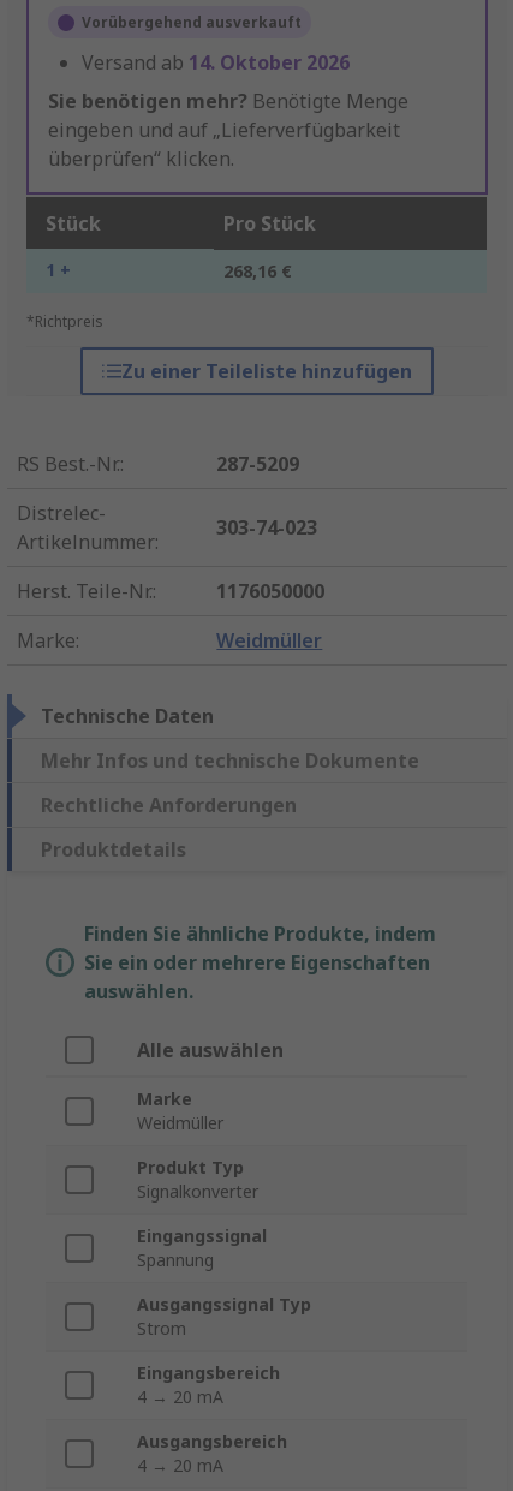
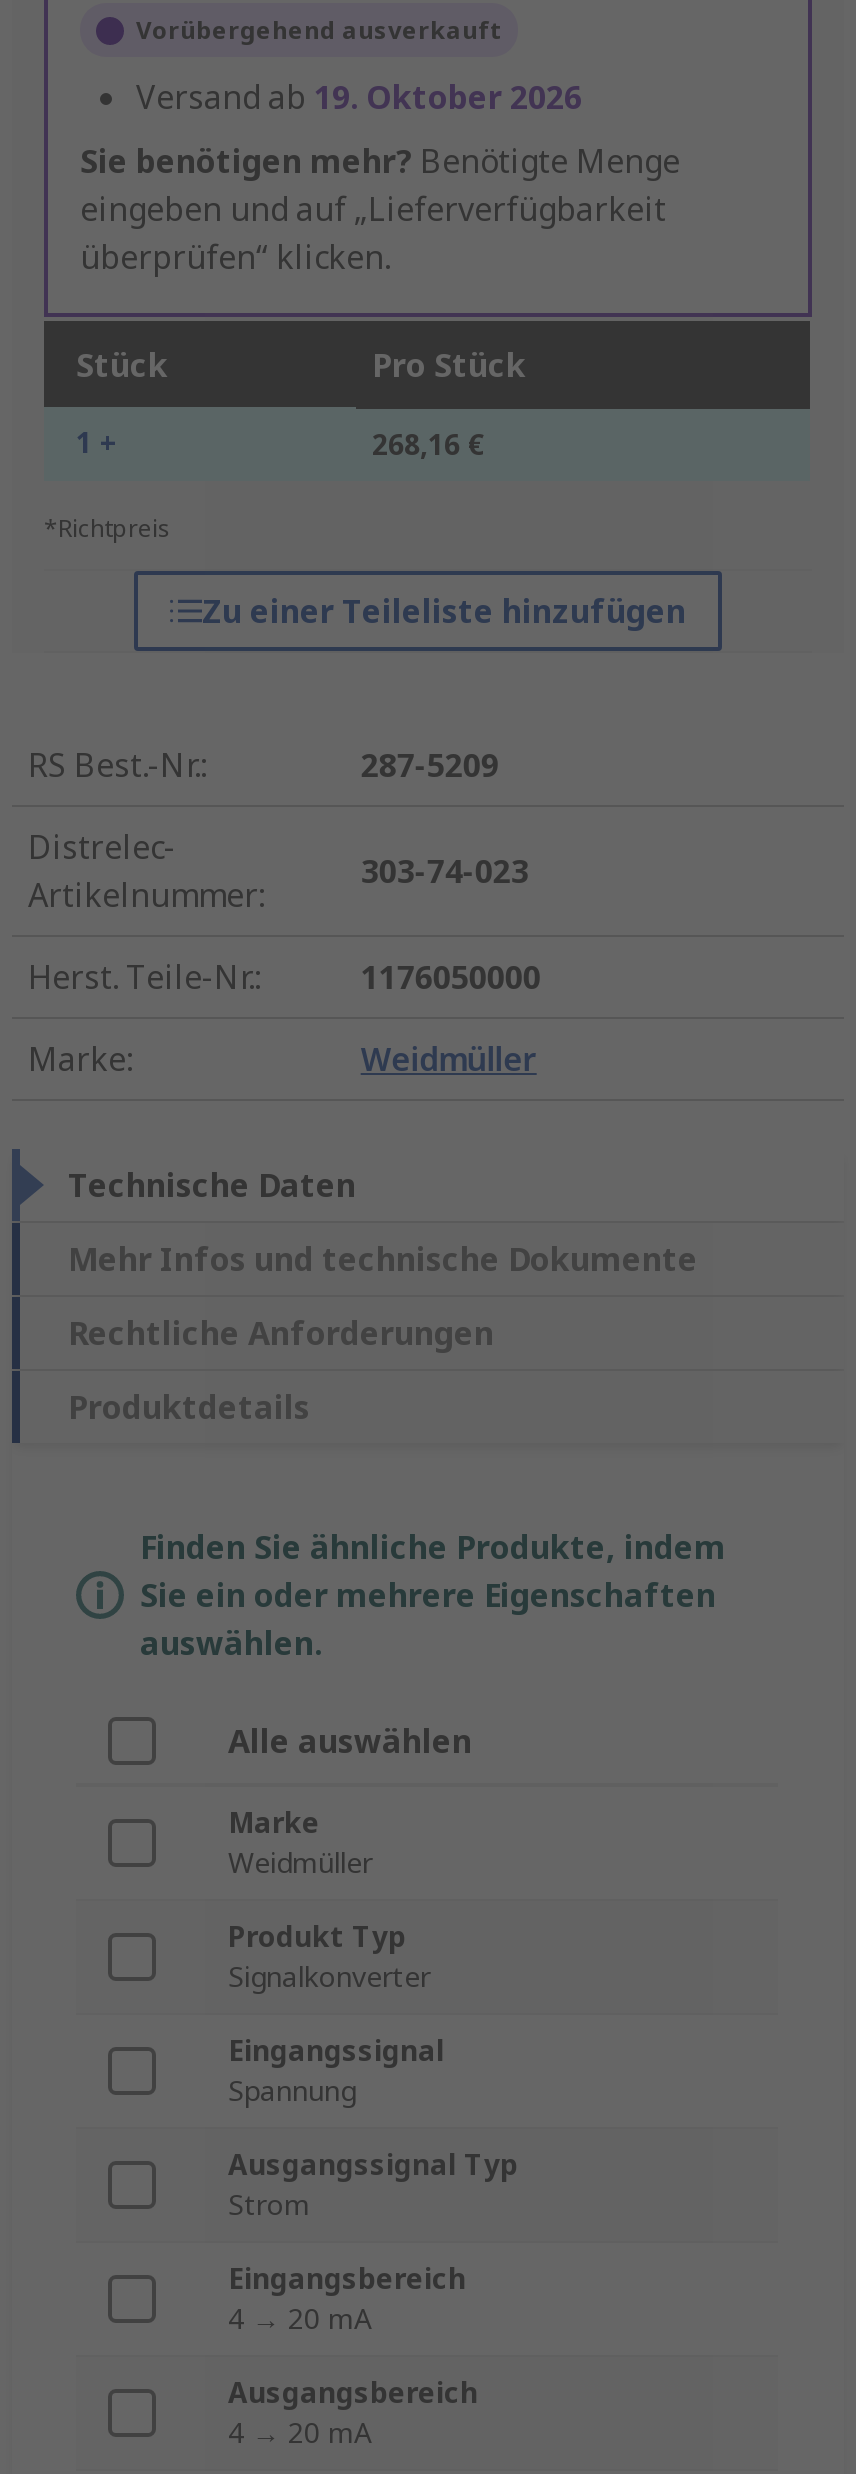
[82,50,350,76] Versand ab 14. Oktober 2026 -> [136,76,582,120] Versand ab 19. Oktober 2026

